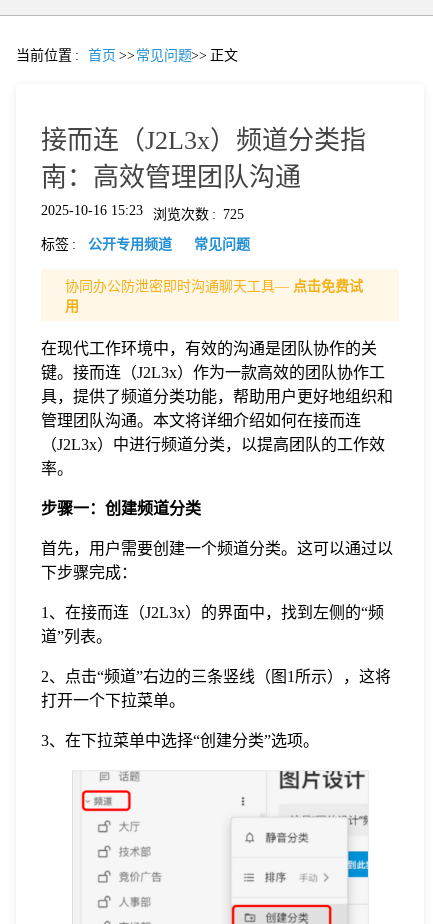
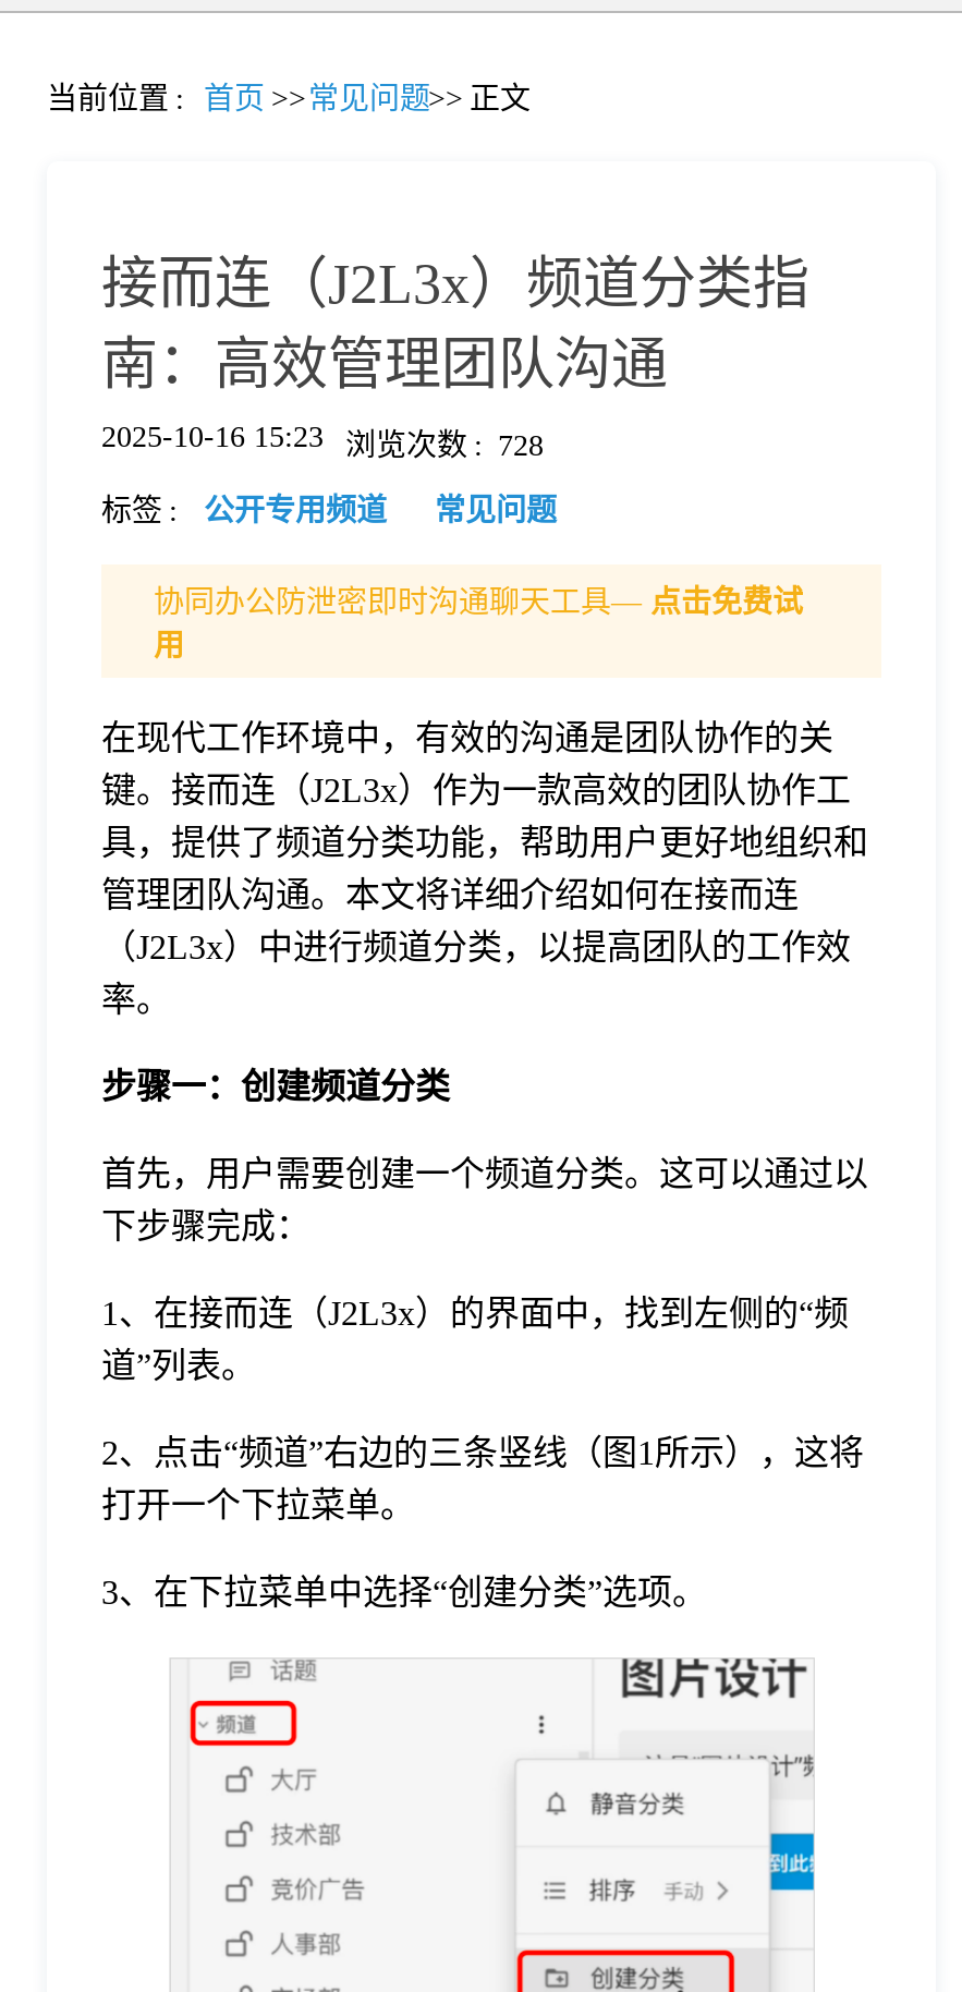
[41,203,244,222] 2025-10-16 15:23 浏览次数 : 725 -> [101,421,544,462] 2025-10-16 15:23 浏览次数 : 728

